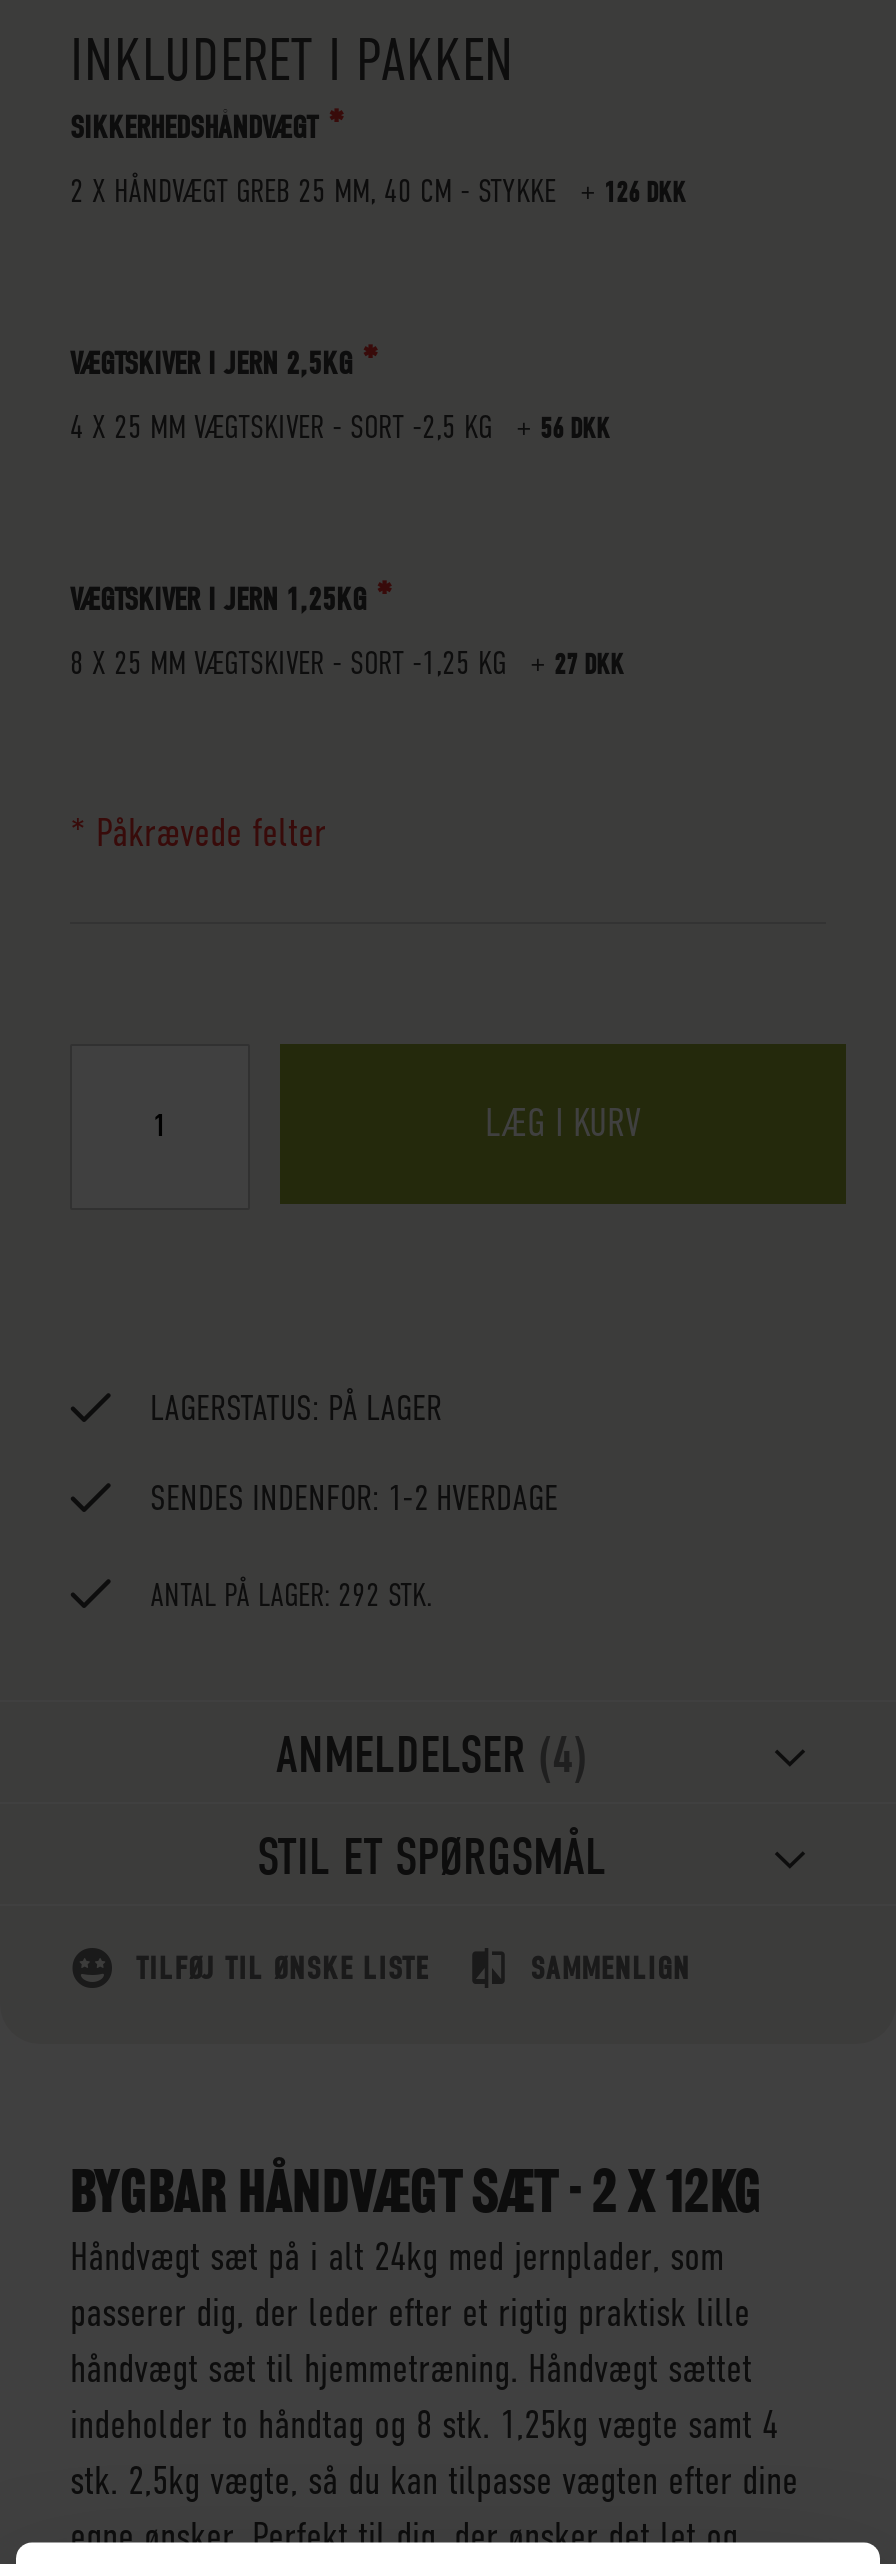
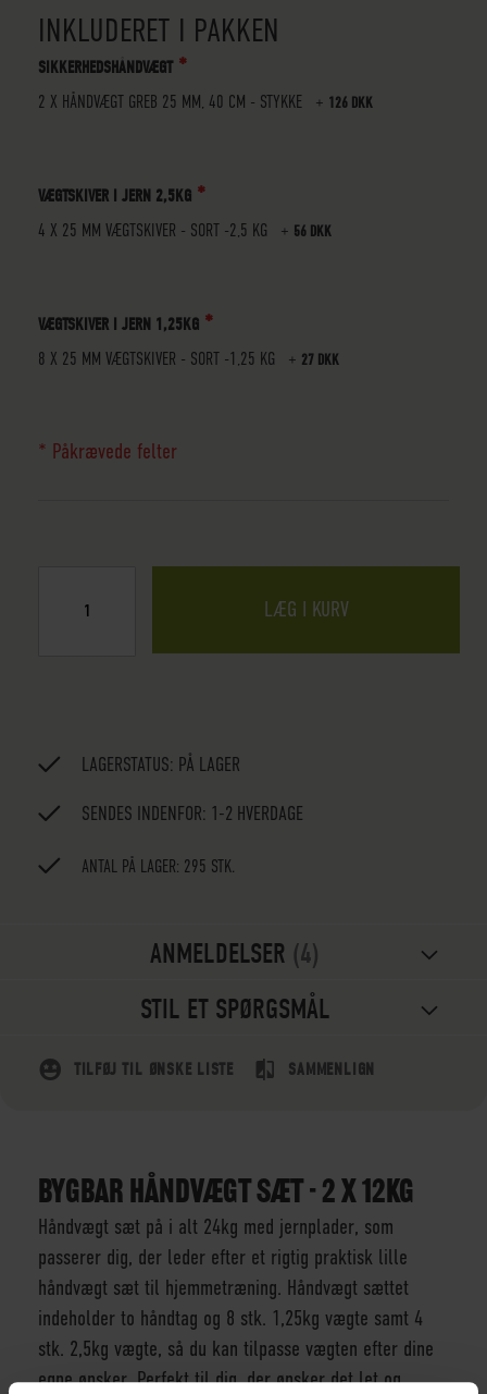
[150,1577,432,1613] ANTAL PÅ LAGER: 292 STK. -> [82,857,235,876] ANTAL PÅ LAGER: 295 STK.

